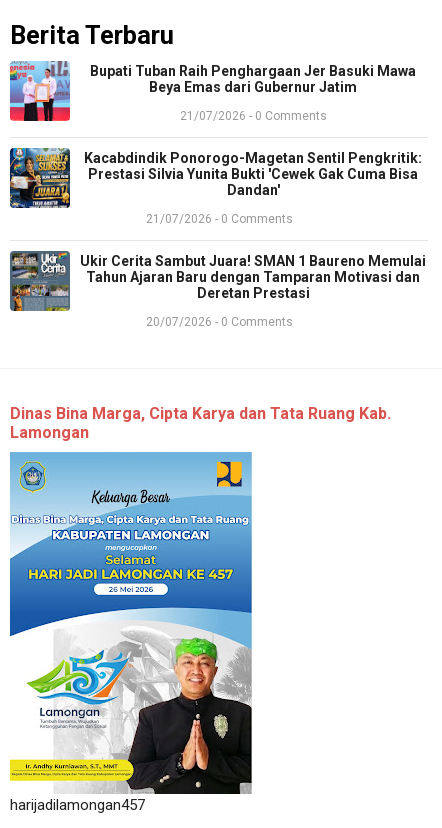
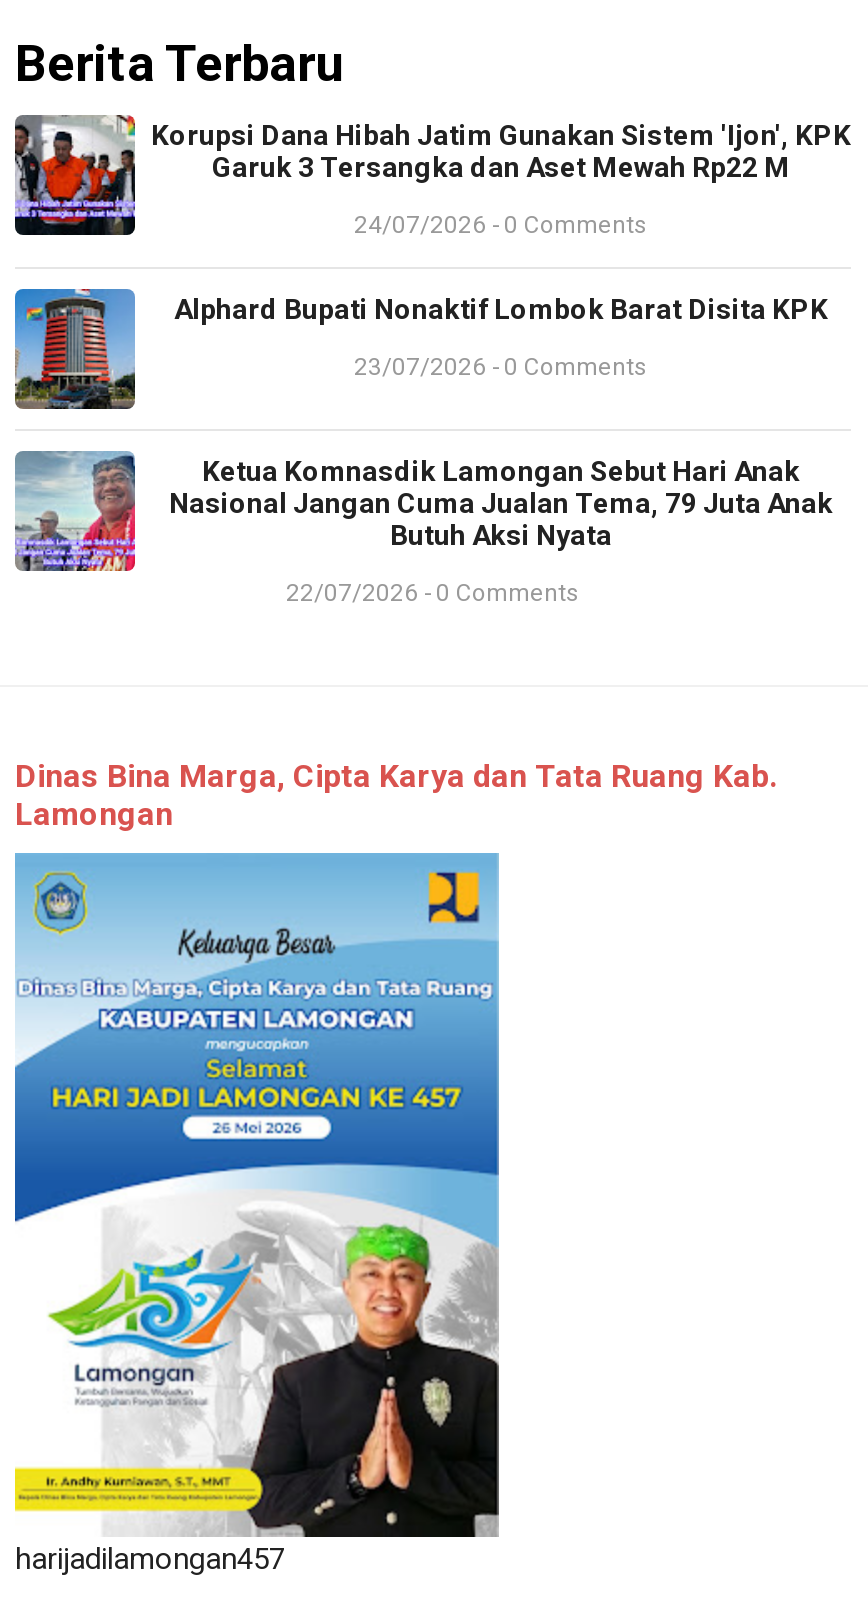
[9,61,416,122] [image] | Bupati Tuban Raih Penghargaan Jer Basuki Mawa | Beya Emas dari Gubernur Jatim -> [13,115,851,237] [image] | Korupsi Dana Hibah Jatim Gunakan Sistem 'Ijon', KPK | Garuk 3 Tersangka dan Aset Mewah Rp22 M
[179,108,326,122] 21/07/2026 - 0 Comments -> [354,210,648,238] 24/07/2026 - 0 Comments
[9,147,422,208] [image] | Kacabdindik Ponorogo-Magetan Sentil Pengkritik: | Prestasi Silvia Yunita Bukti 'Cewek Gak Cuma Bisa | Dandan' -> [13,287,828,411] [image] | Alphard Bupati Nonaktif Lombok Barat Disita KPK
[145,211,292,225] 21/07/2026 - 0 Comments -> [354,352,648,380] 23/07/2026 - 0 Comments
[10,251,426,312] [image] | Ukir Cerita Sambut Juara! SMAN 1 Baureno Memulai | Tahun Ajaran Baru dengan Tamparan Motivasi dan | Deretan Prestasi -> [15,451,833,573] [image] | Ketua Komnasdik Lamongan Sebut Hari Anak | Nasional Jangan Cuma Jualan Tema, 79 Juta Anak | Butuh Aksi Nyata
[145,314,292,328] 20/07/2026 - 0 Comments -> [286,578,580,606] 22/07/2026 - 0 Comments

